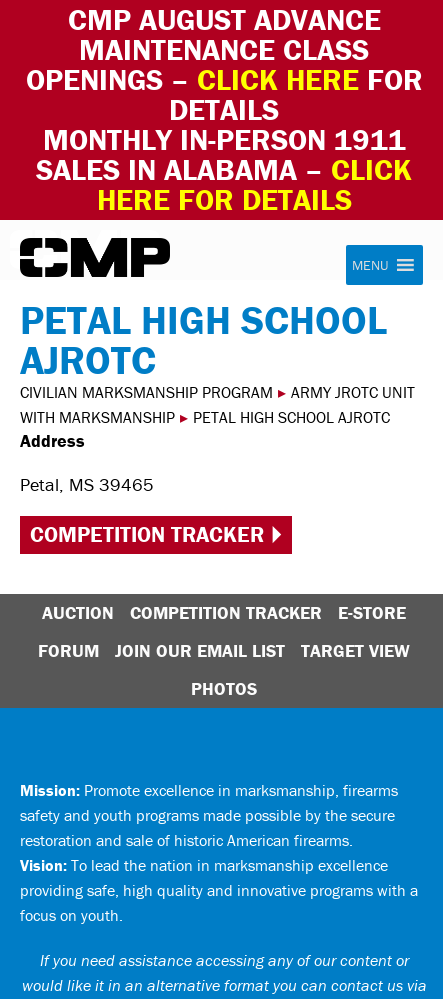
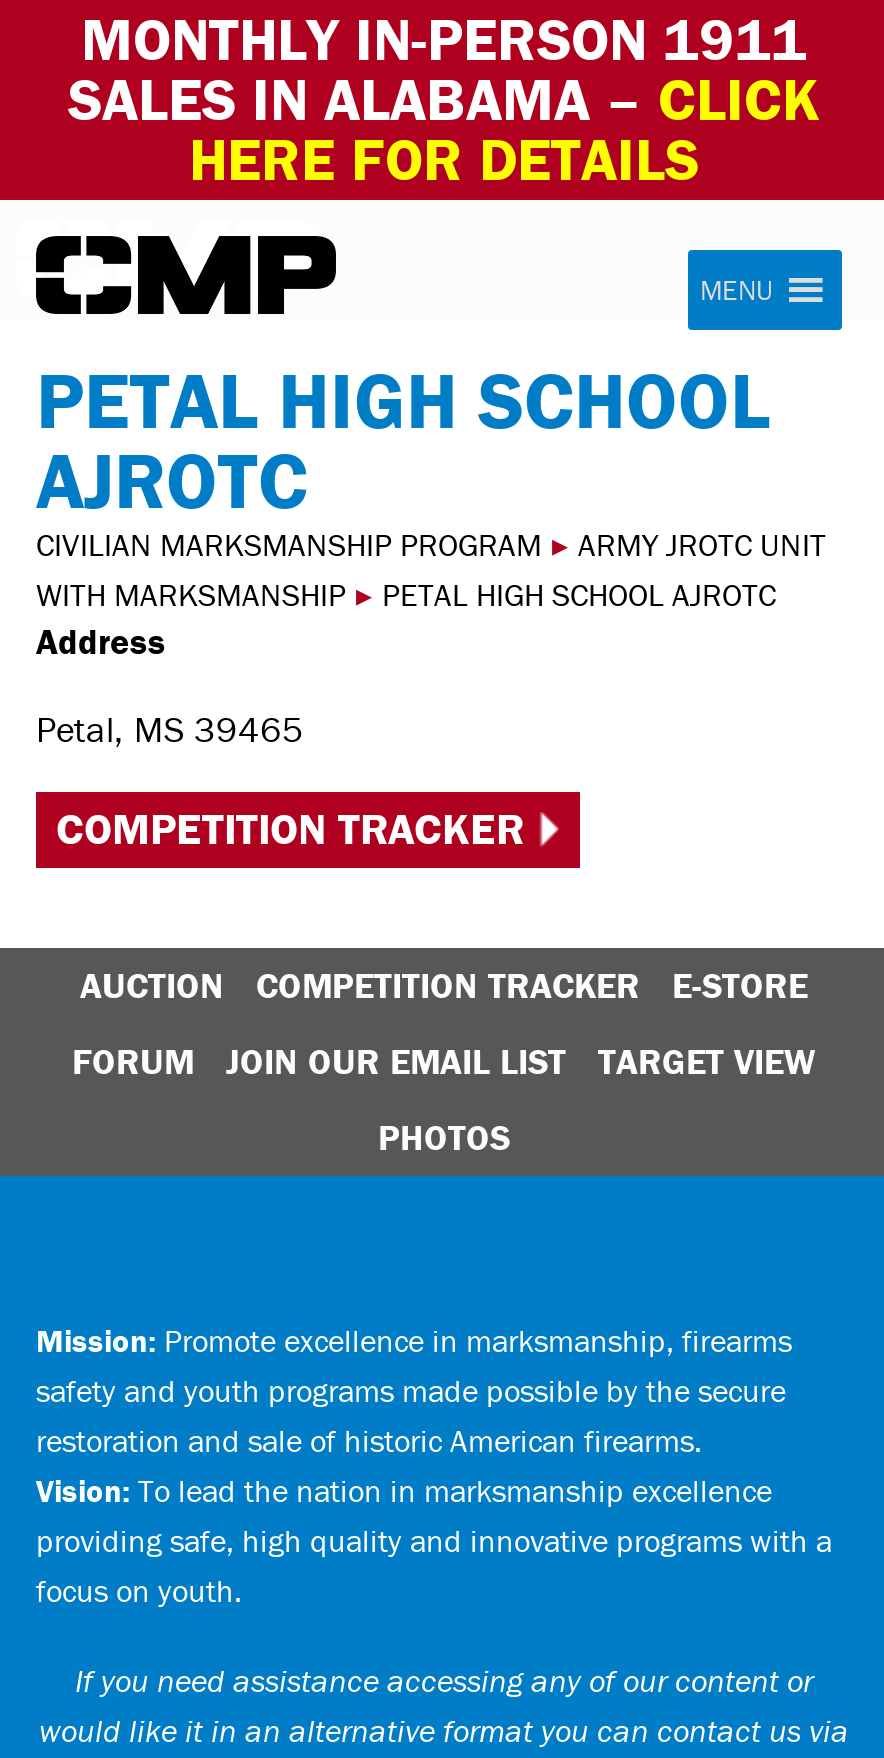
[25,1,422,128] CMP AUGUST ADVANCE | MAINTENANCE CLASS | OPENINGS – CLICK HERE FOR | DETAILS -> none

